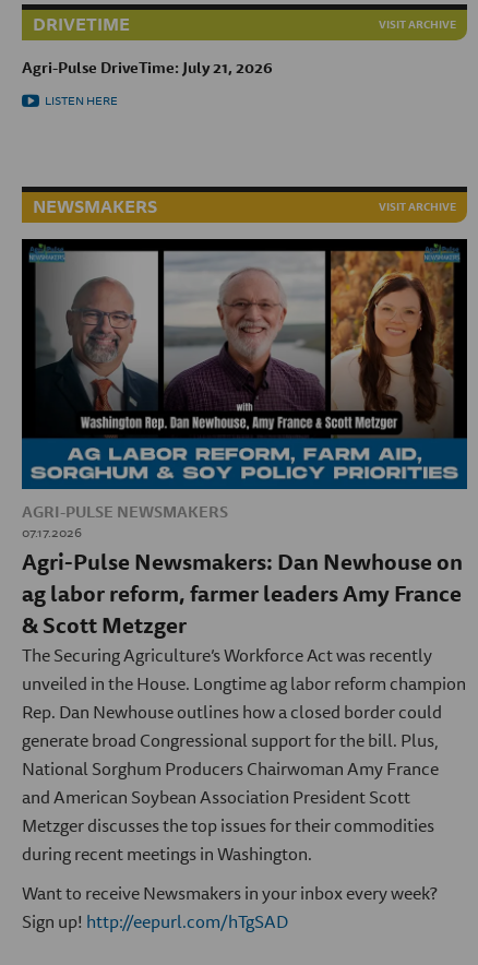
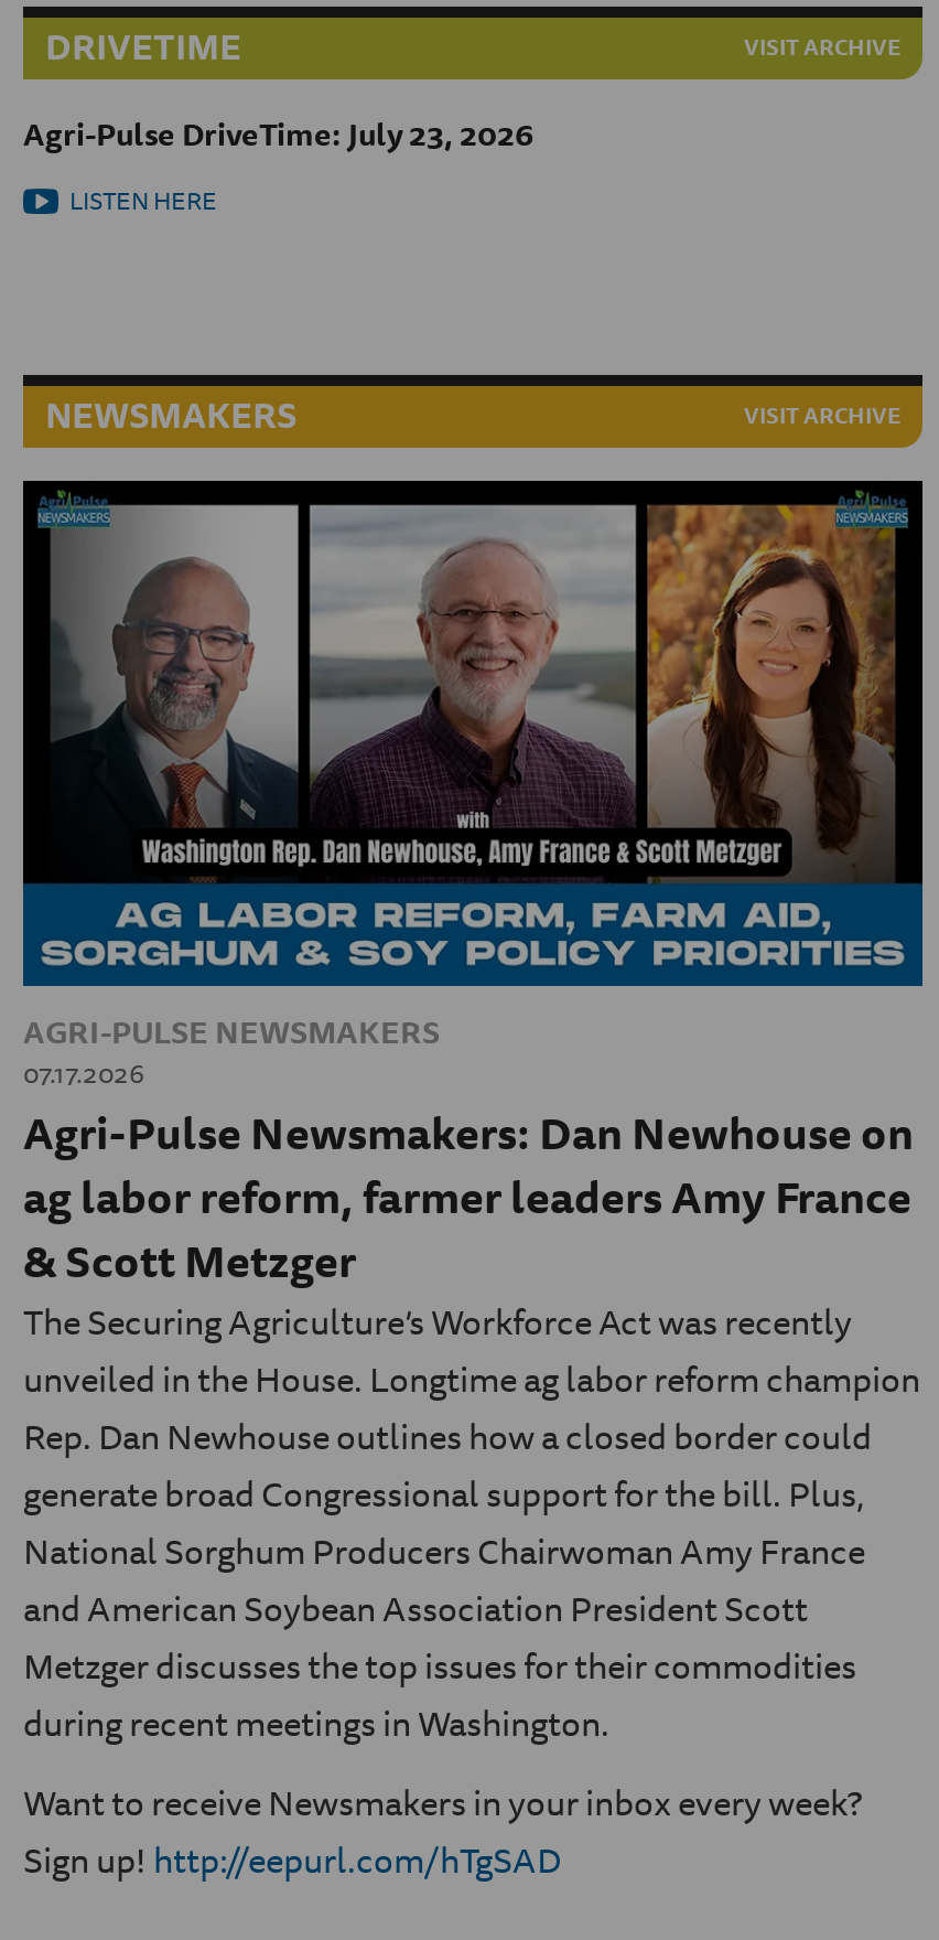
[22,56,273,80] Agri-Pulse DriveTime: July 21, 2026 -> [23,110,535,159] Agri-Pulse DriveTime: July 23, 2026

